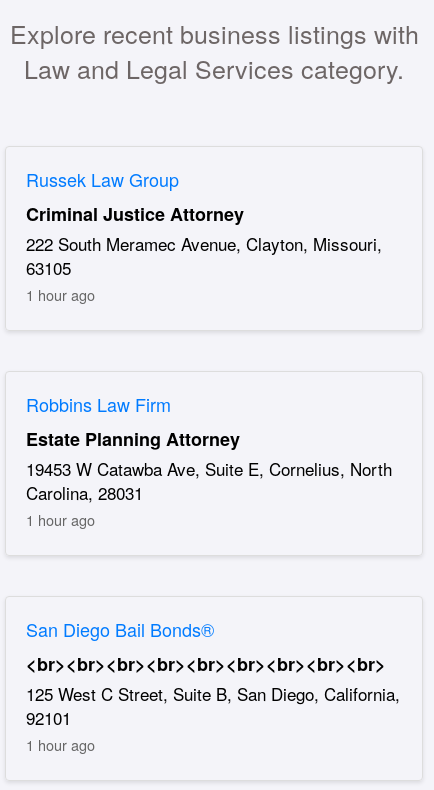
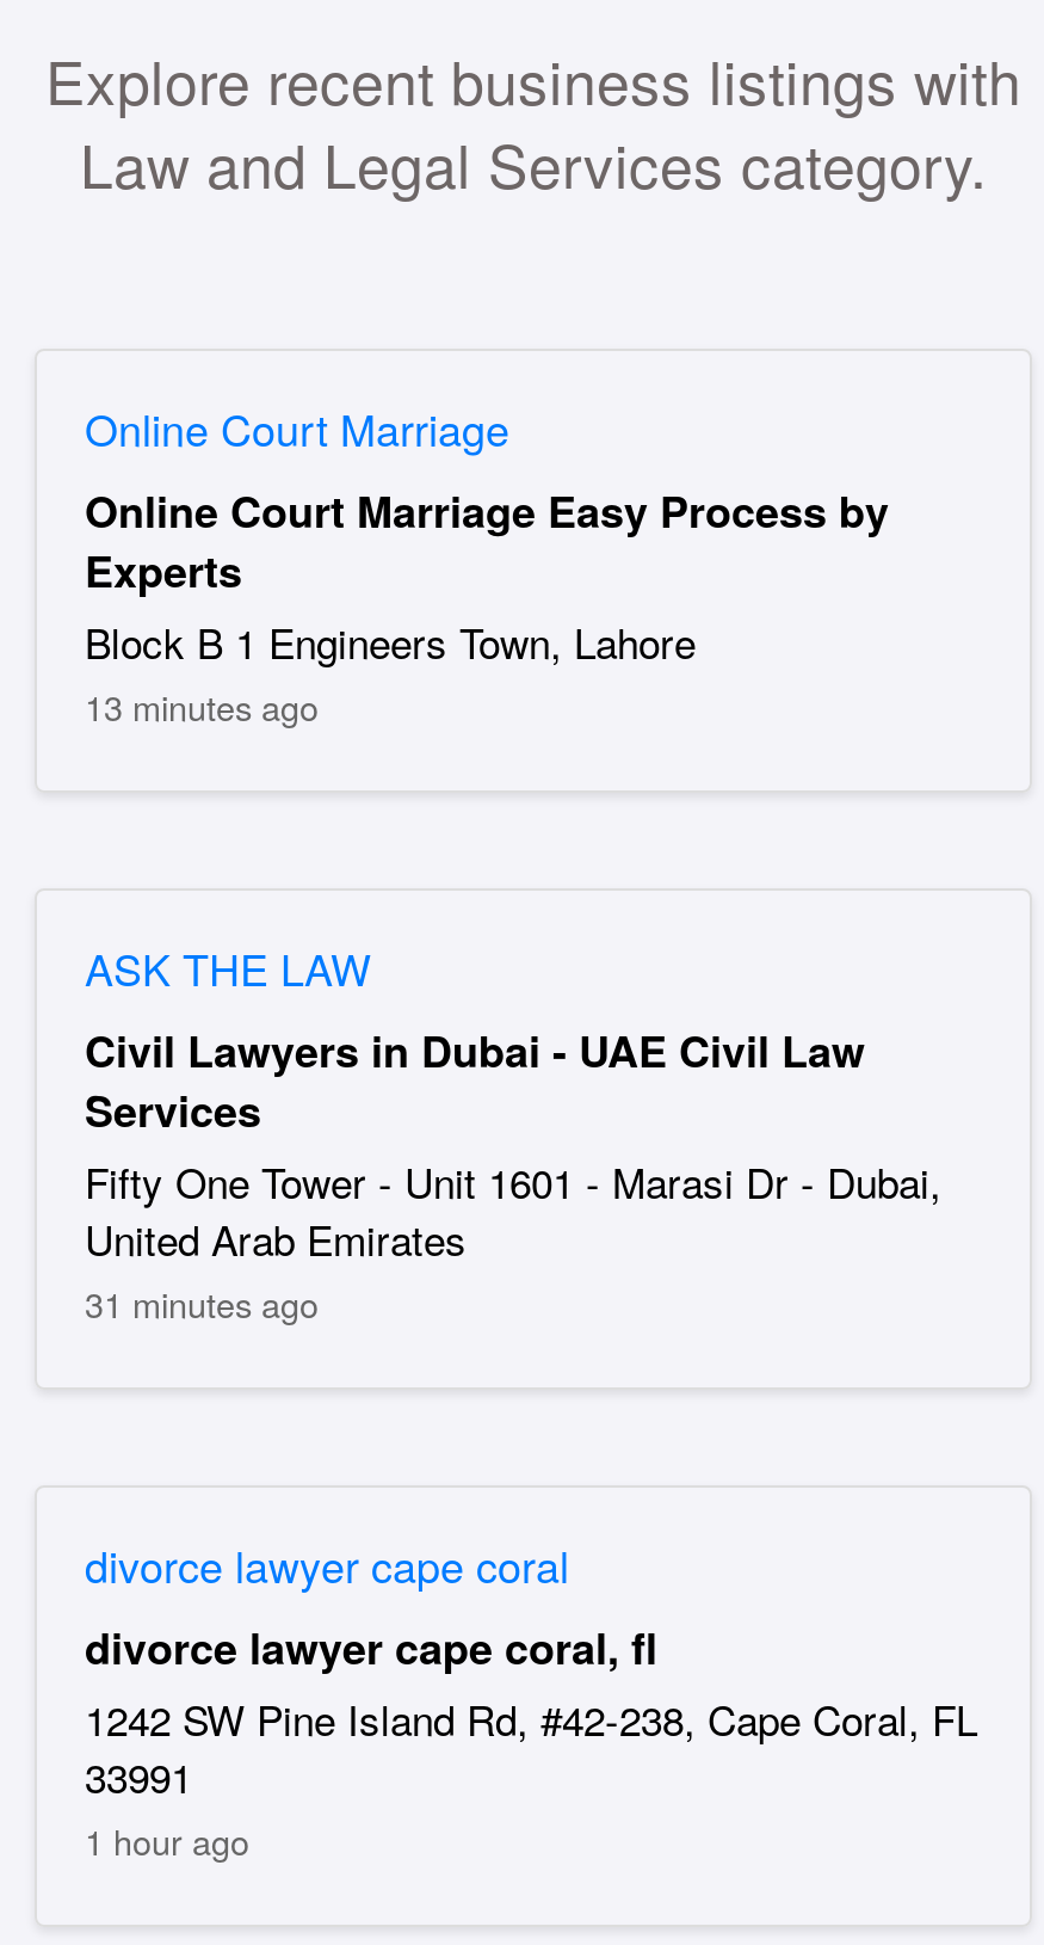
[26,165,382,304] Russek Law Group | Criminal Justice Attorney | 222 South Meramec Avenue, Clayton, Missouri, | 63105 | 1 hour ago -> [85,395,889,730] Online Court Marriage | Online Court Marriage Easy Process by | Experts | Block B 1 Engineers Town, Lahore | 13 minutes ago
[26,390,392,529] Robbins Law Firm | Estate Planning Attorney | 19453 W Catawba Ave, Suite E, Cornelius, North | Carolina, 28031 | 1 hour ago -> [85,935,941,1327] ASK THE LAW | Civil Lawyers in Dubai - UAE Civil Law | Services | Fifty One Tower - Unit 1601 - Marasi Dr - Dubai, | United Arab Emirates | 31 minutes ago
[26,615,400,729] San Diego Bail Bonds® | <br><br><br><br><br><br><br><br><br> | 125 West C Street, Suite B, San Diego, California, | 92101 -> [85,1532,977,1804] divorce lawyer cape coral | divorce lawyer cape coral, fl | 1242 SW Pine Island Rd, #42-238, Cape Coral, FL | 33991

